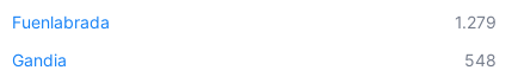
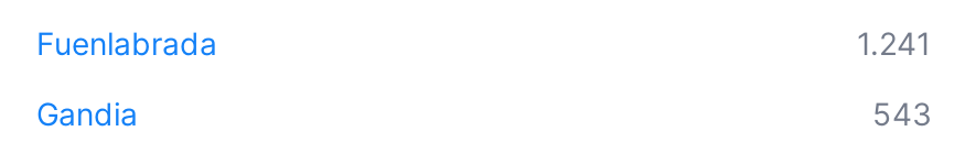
[455,11,497,32] 1.279 -> [857,23,932,61] 1.241
[464,49,497,69] 548 -> [872,94,932,131] 543

